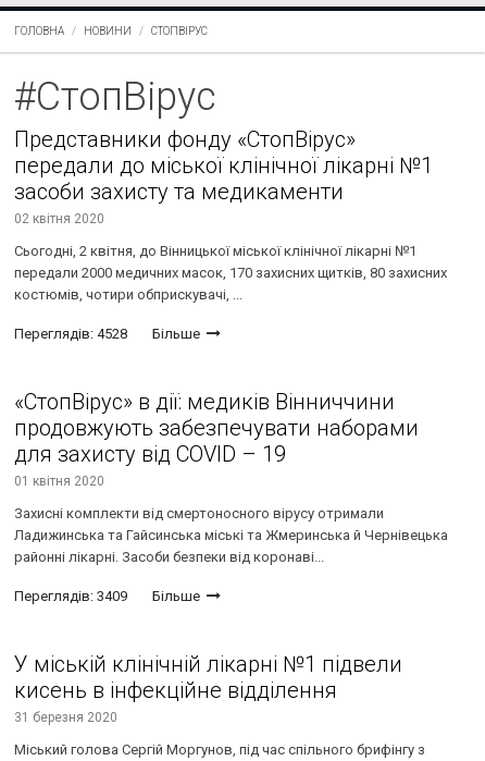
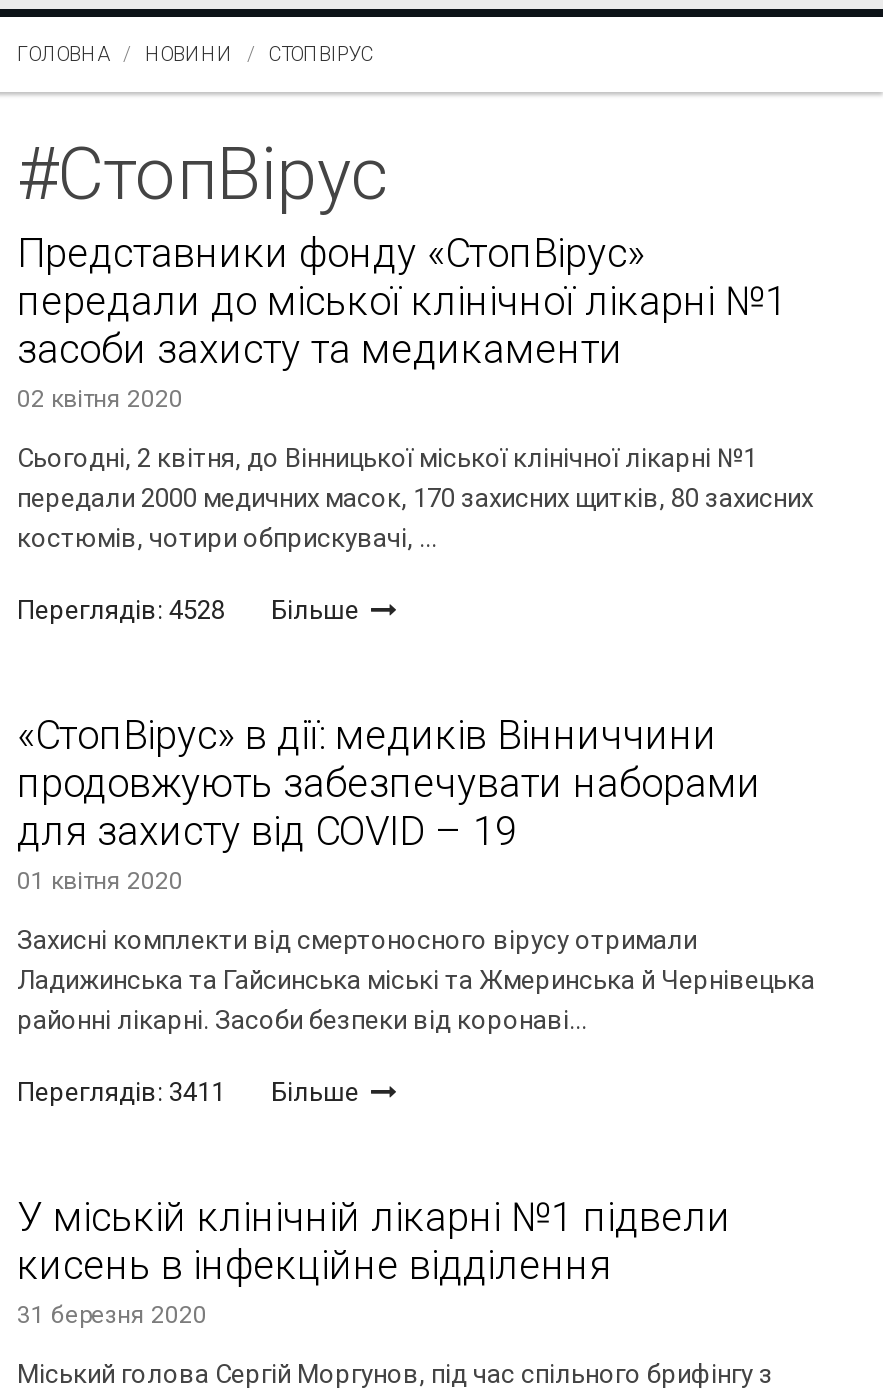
[14,588,203,604] Переглядів: 3409 Більше -> [17,1076,365,1106] Переглядів: 3411 Більше

